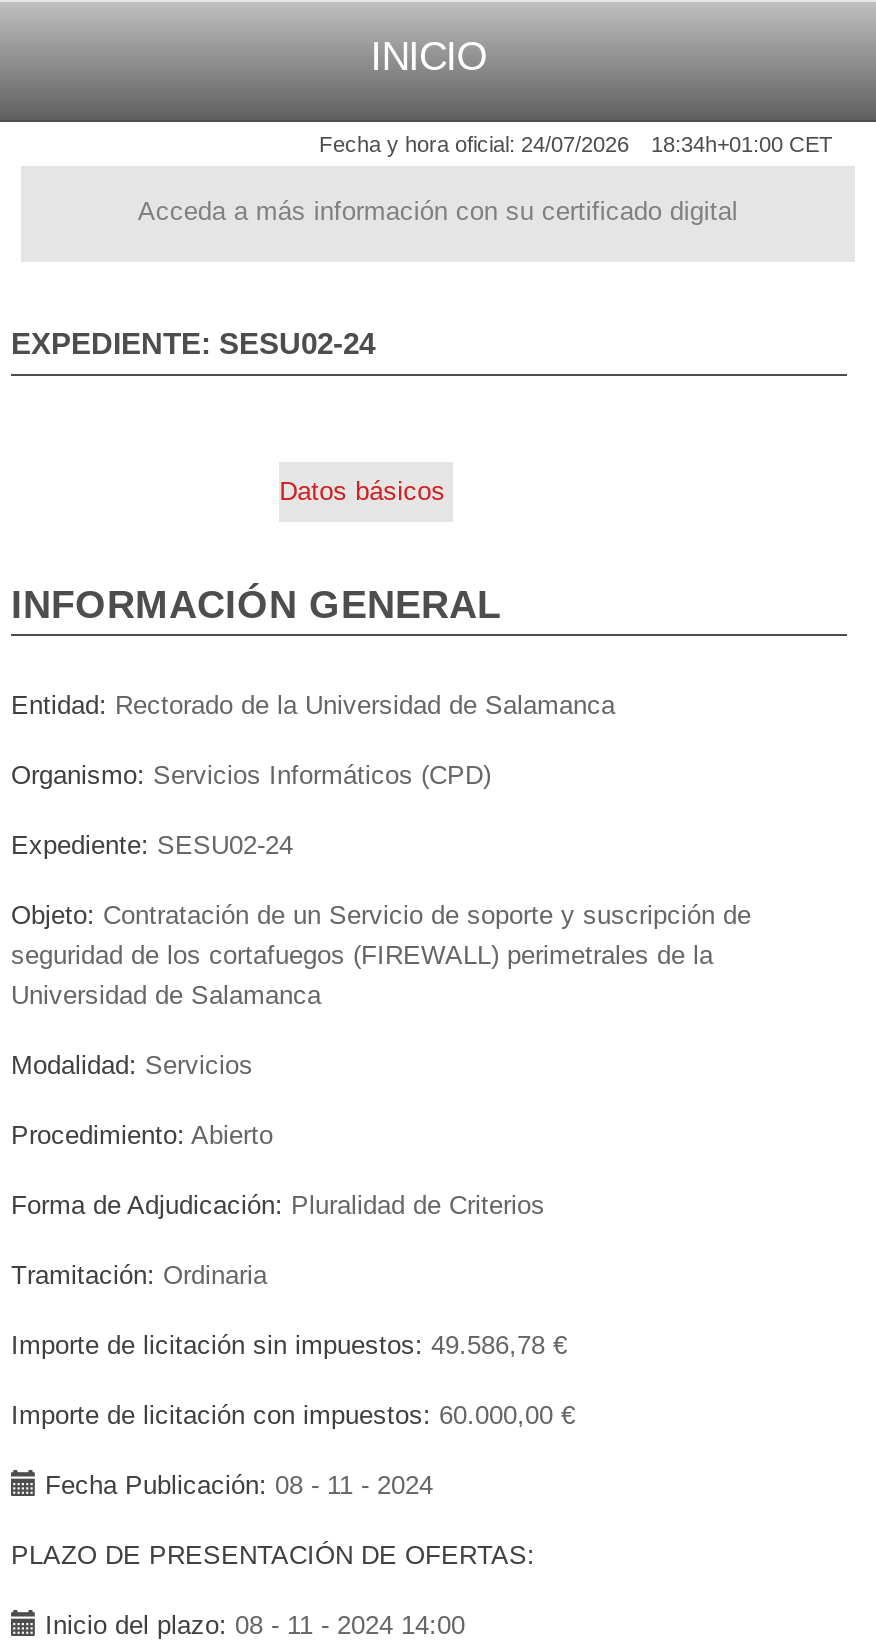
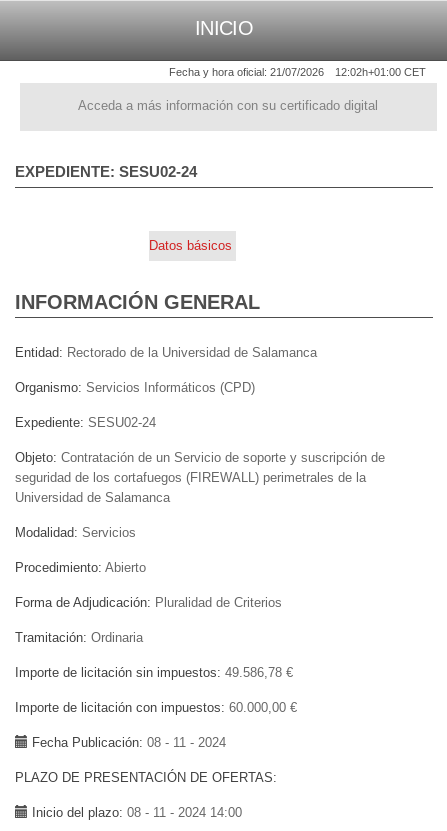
[319,133,629,157] Fecha y hora oficial: 24/07/2026 -> [169,66,324,78] Fecha y hora oficial: 21/07/2026
[651,133,833,157] 18:34h+01:00 CET -> [335,66,426,78] 12:02h+01:00 CET

